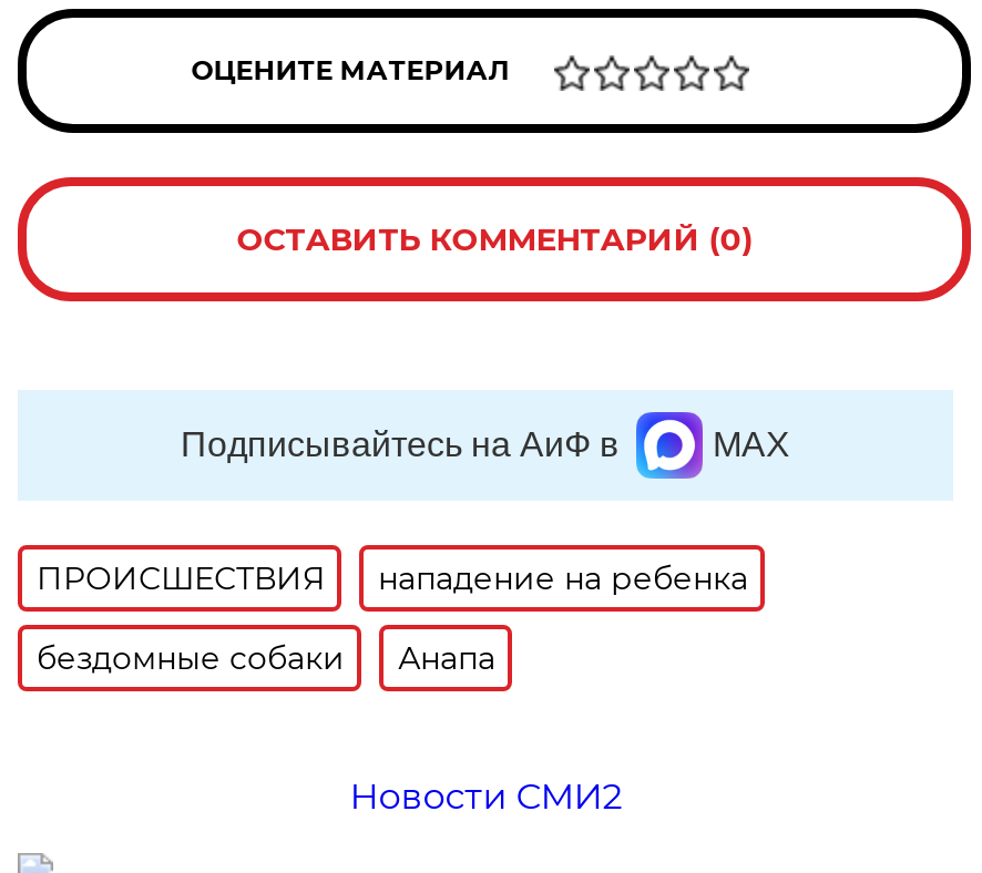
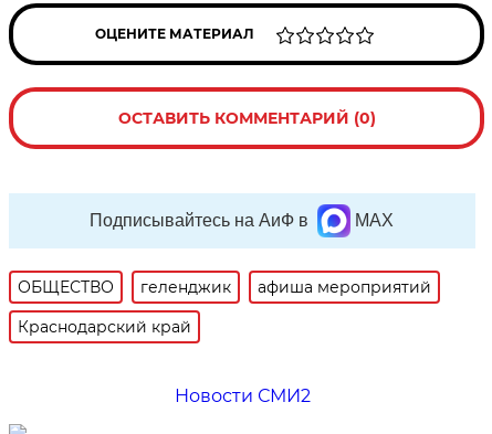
[36,558,748,598] ПРОИСШЕСТВИЯ | нападение на ребенка -> [18,277,432,297] ОБЩЕСТВО | геленджик | афиша мероприятий
[36,638,495,678] бездомные собаки | Анапа -> [18,317,192,337] Краснодарский край

